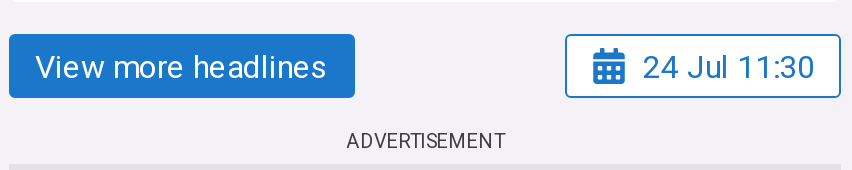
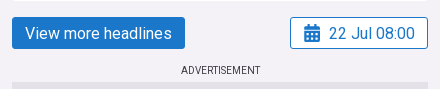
[643,47,815,85] 24 Jul 11:30 -> [329,23,415,42] 22 Jul 08:00

